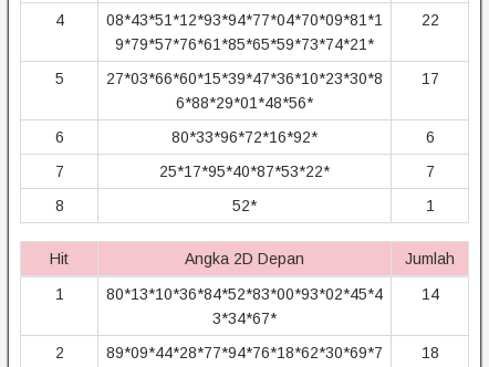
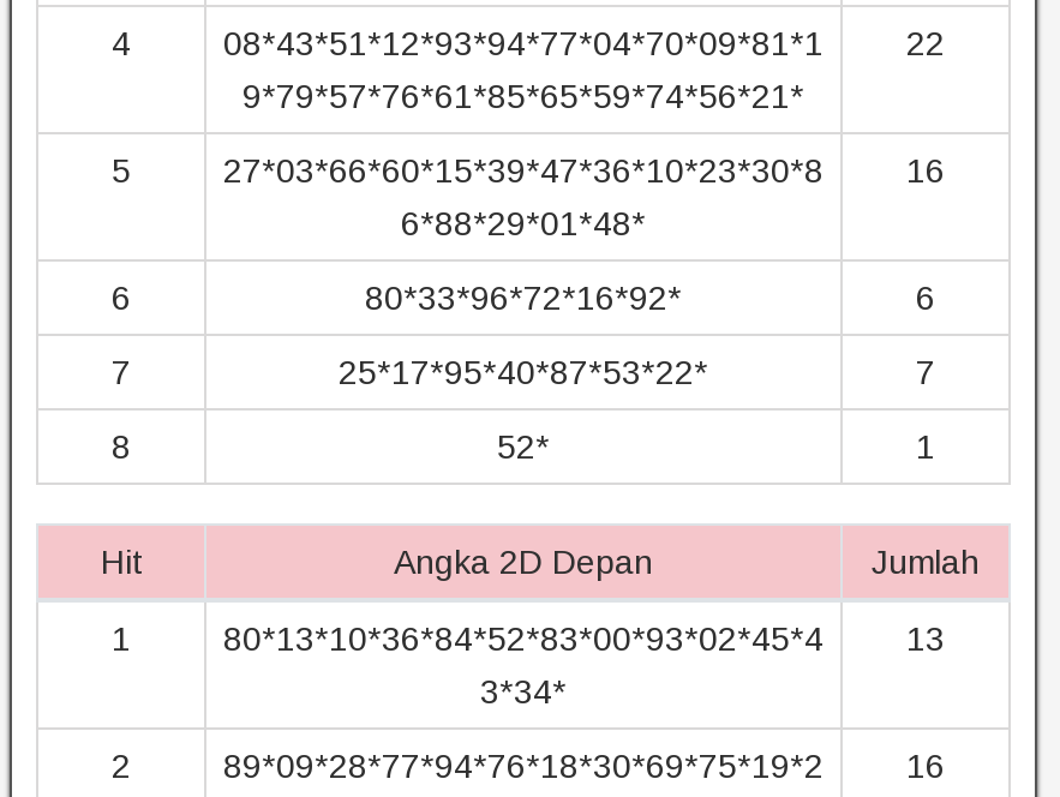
[115,35,374,53] 9*79*57*76*61*85*65*59*73*74*21* -> [242,77,804,115] 9*79*57*76*61*85*65*59*74*56*21*
[421,70,439,87] 17 -> [906,151,945,190] 16
[176,94,313,112] 6*88*29*01*48*56* -> [401,204,646,242] 6*88*29*01*48*
[421,285,439,303] 14 -> [906,619,945,658] 13
[212,310,277,327] 3*34*67* -> [480,672,567,711] 3*34*
[106,344,383,361] 89*09*44*28*77*94*76*18*62*30*69*7 -> [223,747,824,785] 89*09*28*77*94*76*18*30*69*75*19*2
[421,344,439,361] 18 -> [906,747,945,785] 16

